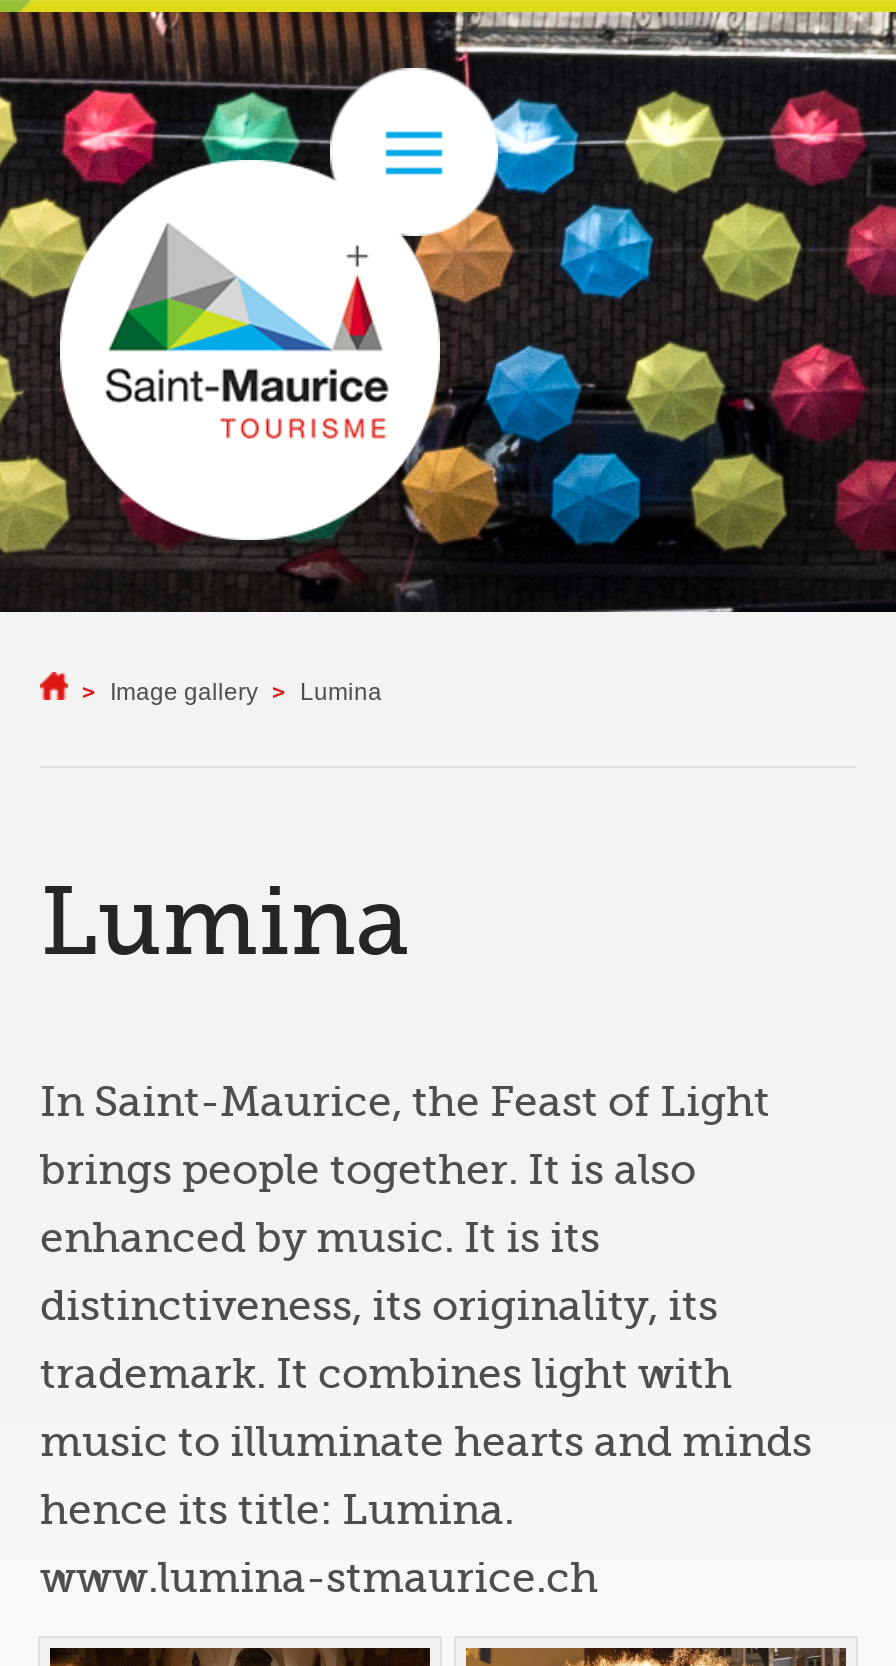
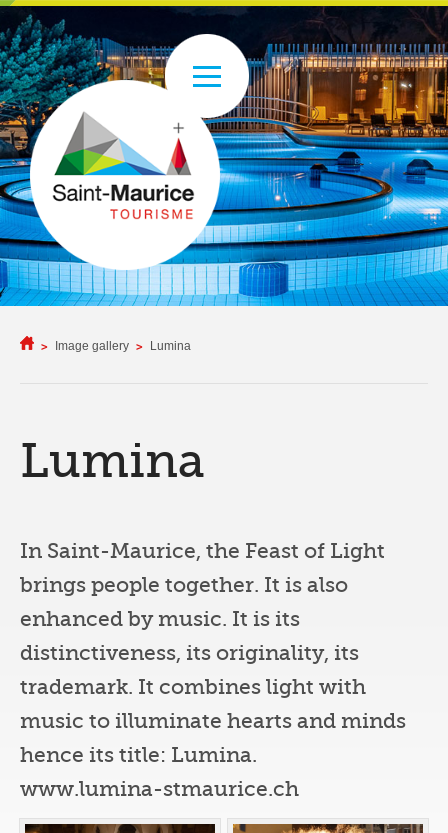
[6,10,890,614] [image] -> [3,5,445,307] [image]

